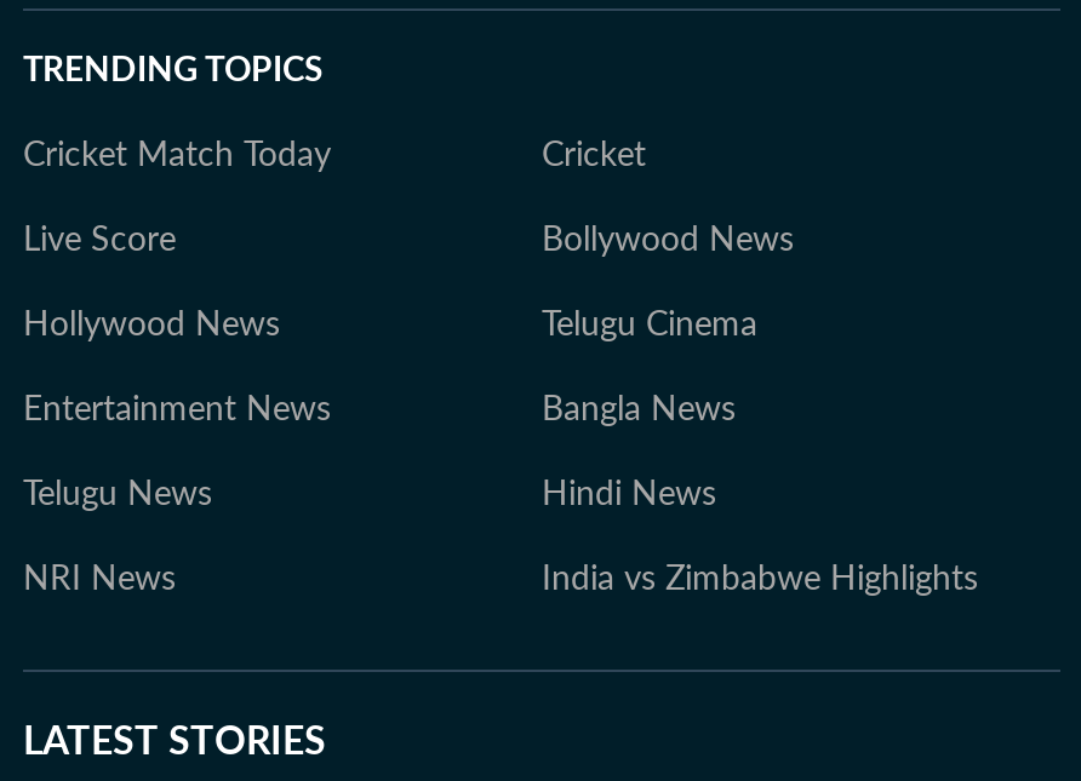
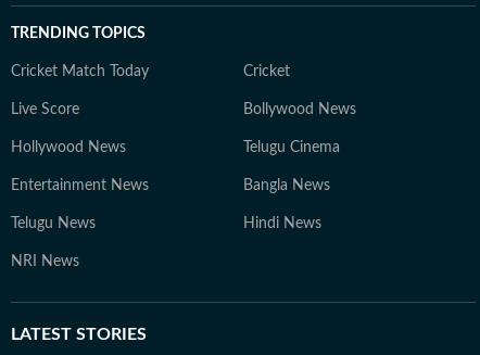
[542,562,978,596] India vs Zimbabwe Highlights -> none

